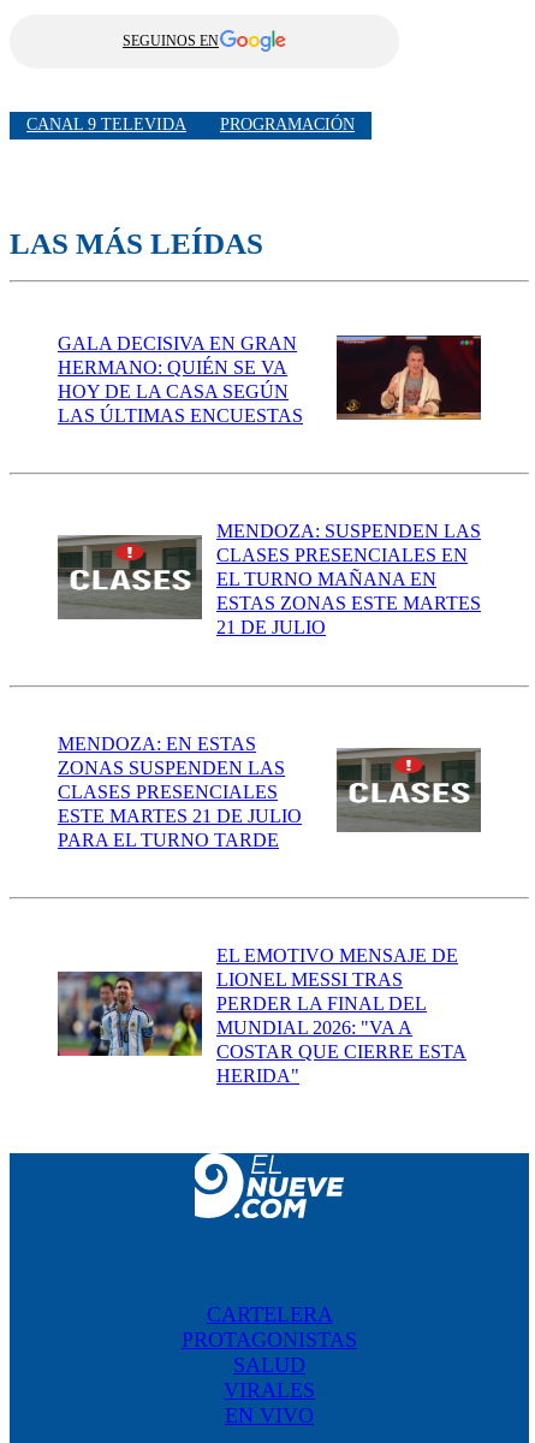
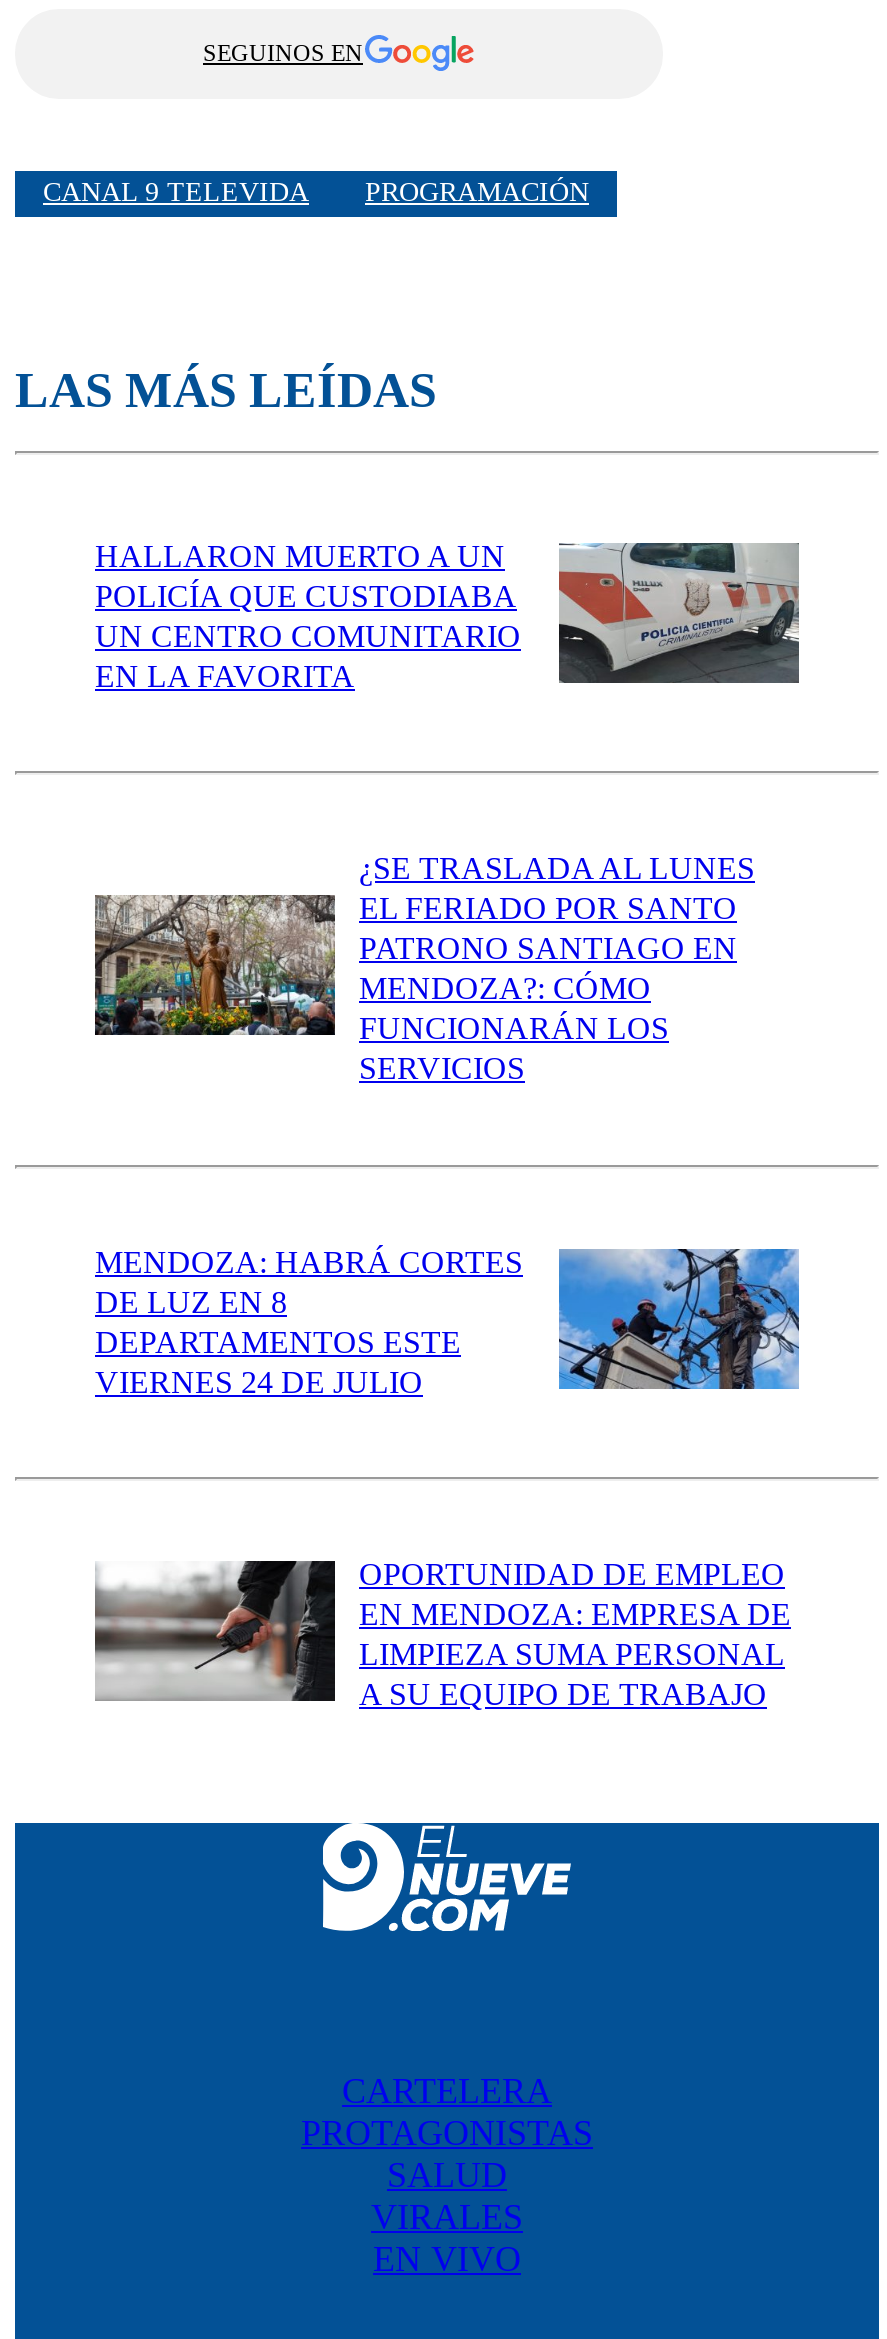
[58,333,481,425] [image] | GALA DECISIVA EN GRAN | HERMANO: QUIÉN SE VA | HOY DE LA CASA SEGÚN | LAS ÚLTIMAS ENCUESTAS -> [95,539,801,693] [image] | HALLARON MUERTO A UN | POLICÍA QUE CUSTODIABA | UN CENTRO COMUNITARIO | EN LA FAVORITA
[57,521,481,638] [image] | MENDOZA: SUSPENDEN LAS | CLASES PRESENCIALES EN | EL TURNO MAÑANA EN | ESTAS ZONAS ESTE MARTES | 21 DE JULIO -> [93,852,755,1086] [image] | ¿SE TRASLADA AL LUNES | EL FERIADO POR SANTO | PATRONO SANTIAGO EN | MENDOZA?: CÓMO | FUNCIONARÁN LOS | SERVICIOS
[58,733,482,850] [image] | MENDOZA: EN ESTAS | ZONAS SUSPENDEN LAS | CLASES PRESENCIALES | ESTE MARTES 21 DE JULIO | PARA EL TURNO TARDE -> [95,1229,801,1399] [image] | MENDOZA: HABRÁ CORTES | DE LUZ EN 8 | DEPARTAMENTOS ESTE | VIERNES 24 DE JULIO
[58,946,466,1086] [image] | EL EMOTIVO MENSAJE DE | LIONEL MESSI TRAS | PERDER LA FINAL DEL | MUNDIAL 2026: "VA A | COSTAR QUE CIERRE ESTA | HERIDA" -> [95,1558,791,1712] [image] | OPORTUNIDAD DE EMPLEO | EN MENDOZA: EMPRESA DE | LIMPIEZA SUMA PERSONAL | A SU EQUIPO DE TRABAJO

